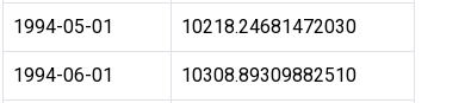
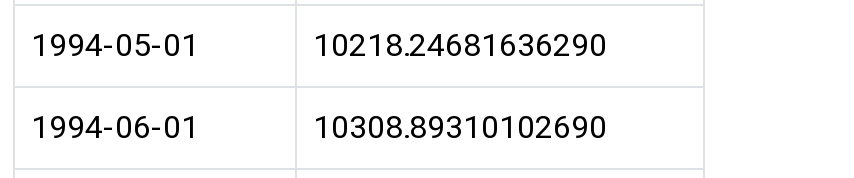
[181,15,356,38] 10218.24681472030 -> [313,26,607,64] 10218.24681636290
[181,64,356,86] 10308.89309882510 -> [313,108,607,146] 10308.89310102690

